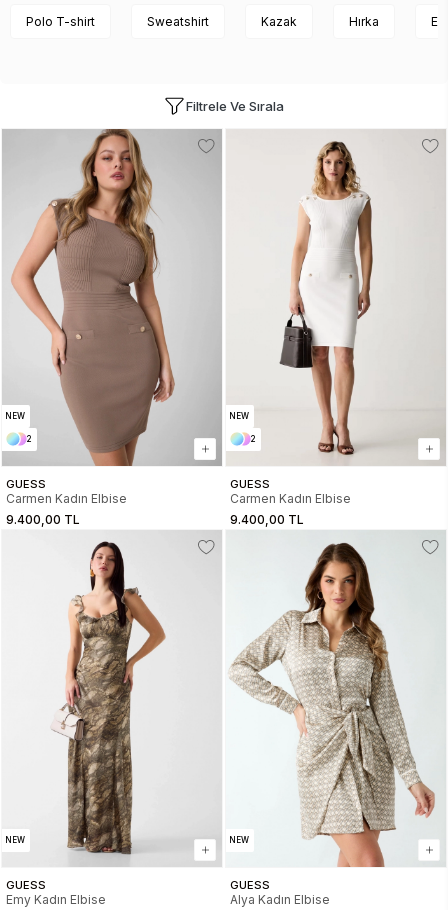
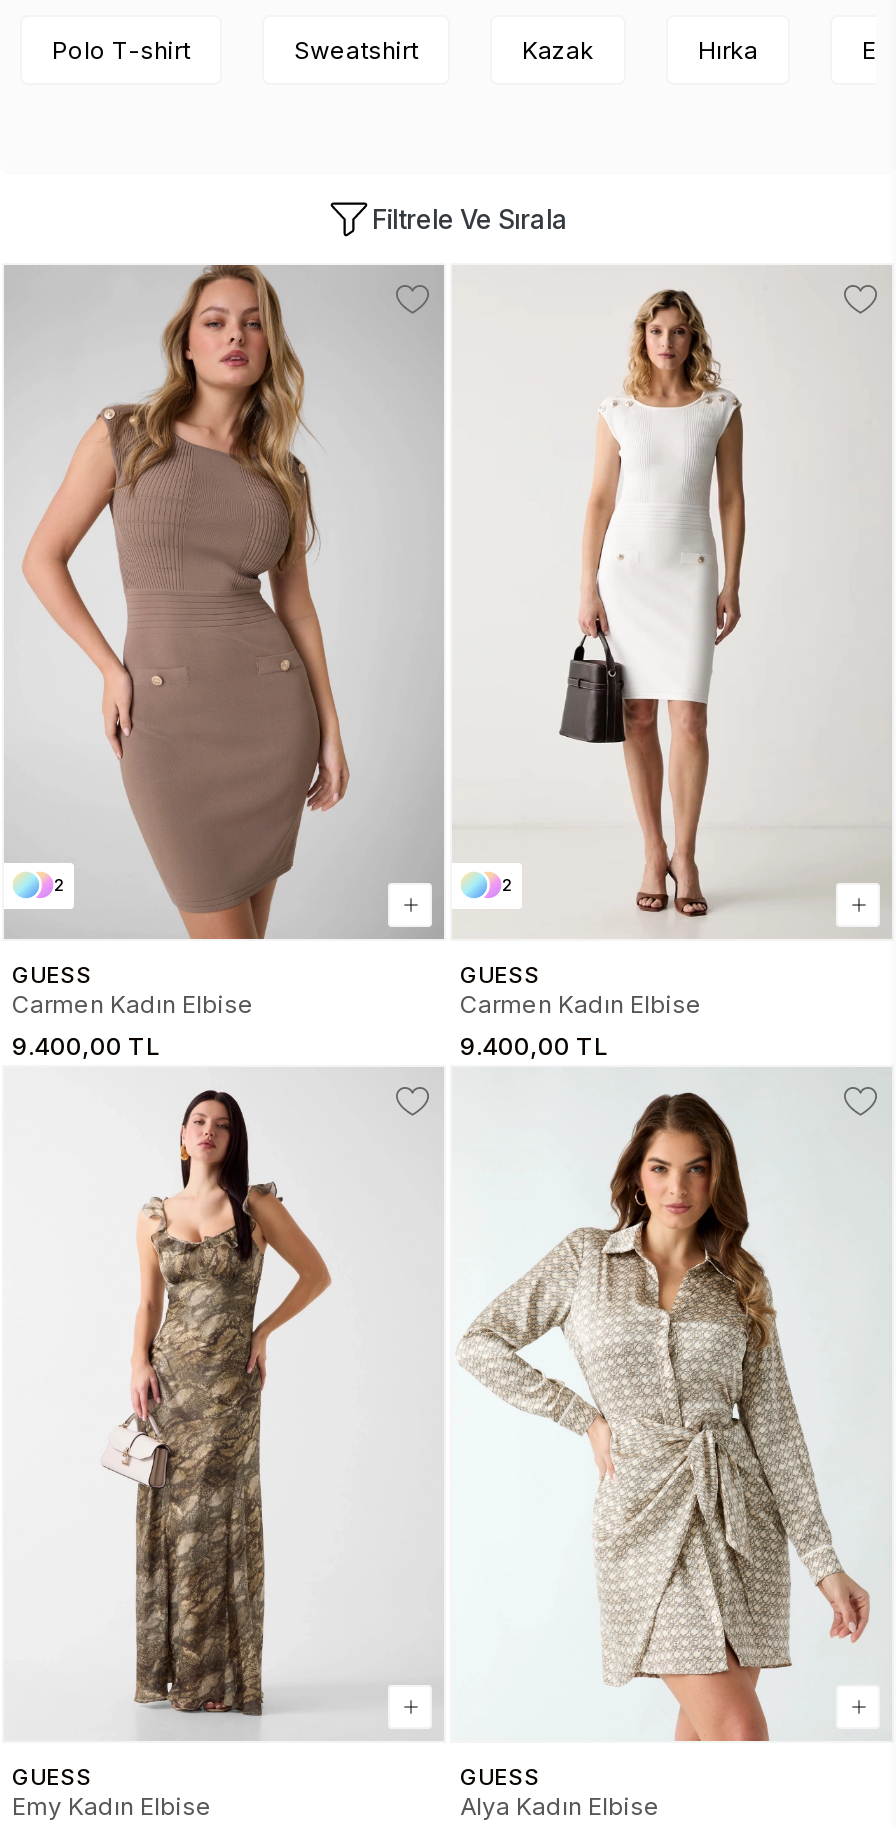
[5,411,25,421] NEW -> none
[229,411,249,421] NEW -> none
[5,835,25,845] NEW -> none
[229,835,249,845] NEW -> none

